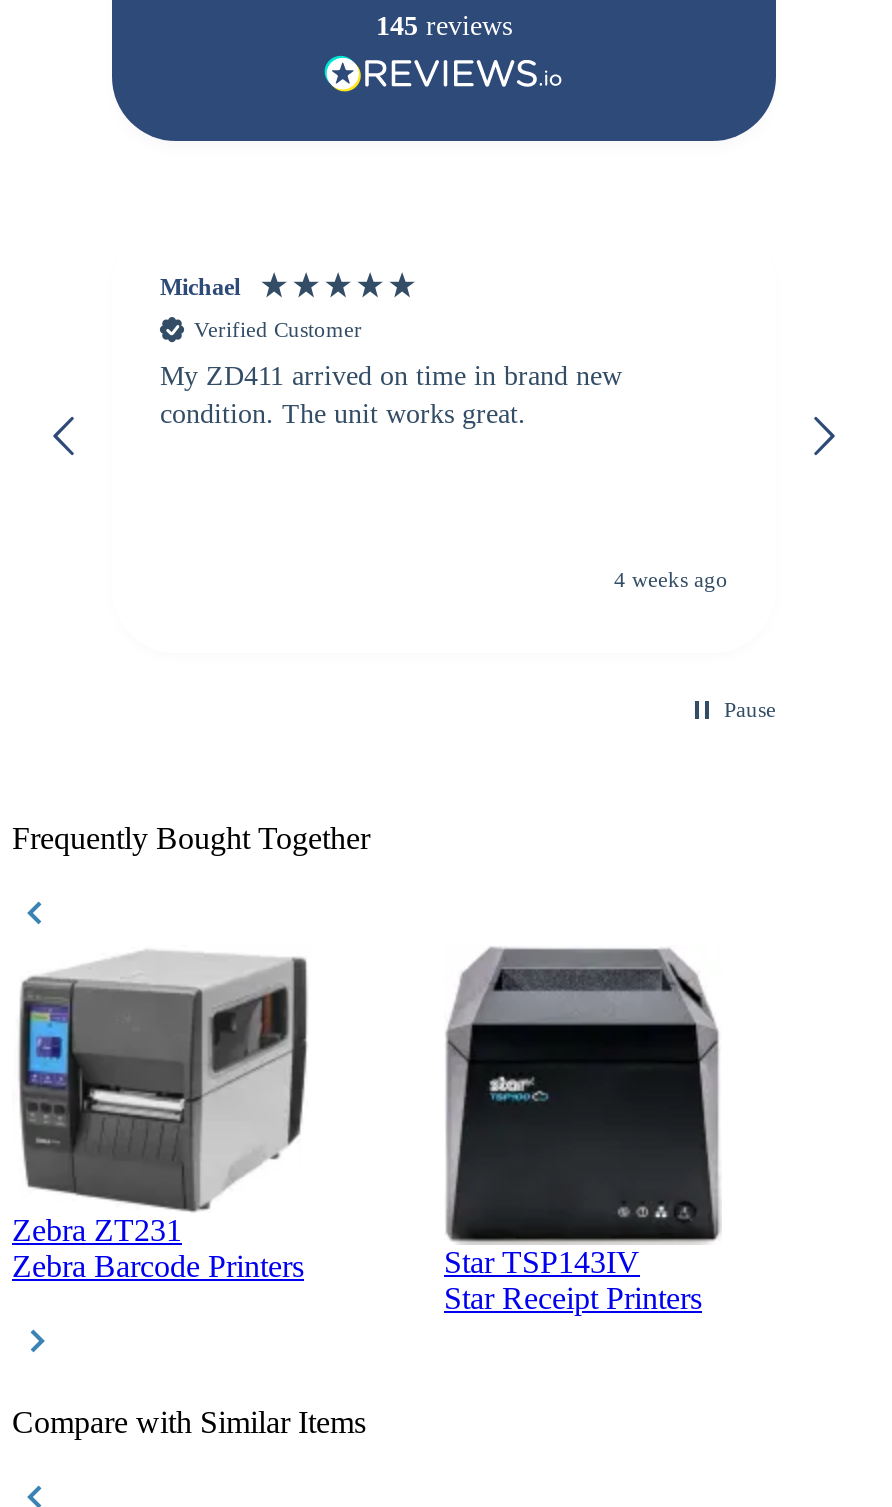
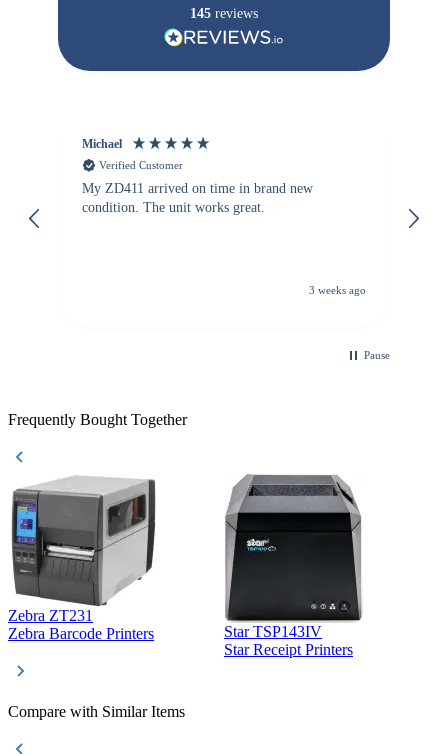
[614,567,728,591] 4 weeks ago -> [309,284,366,296] 3 weeks ago

